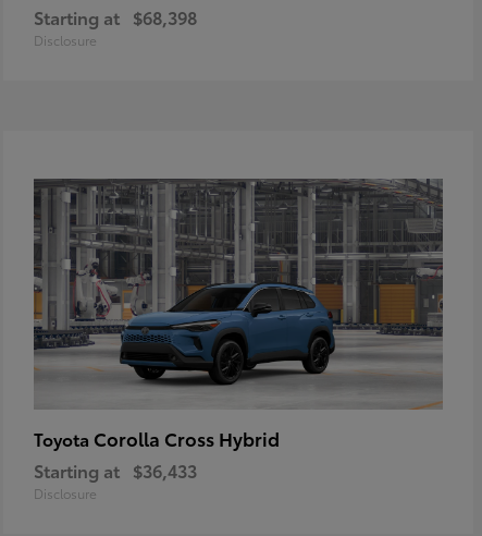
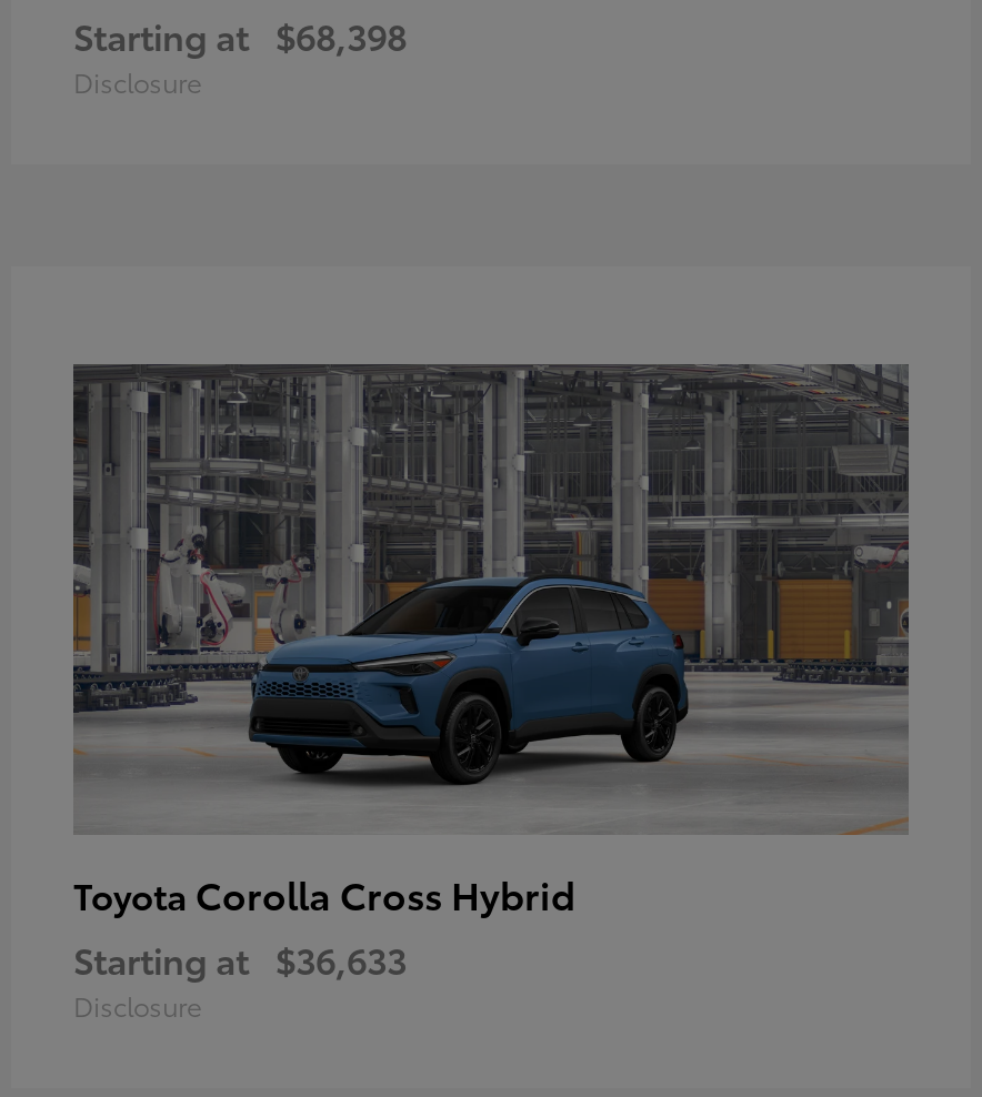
[34,457,197,482] Starting at $36,433 -> [73,932,407,983] Starting at $36,633

